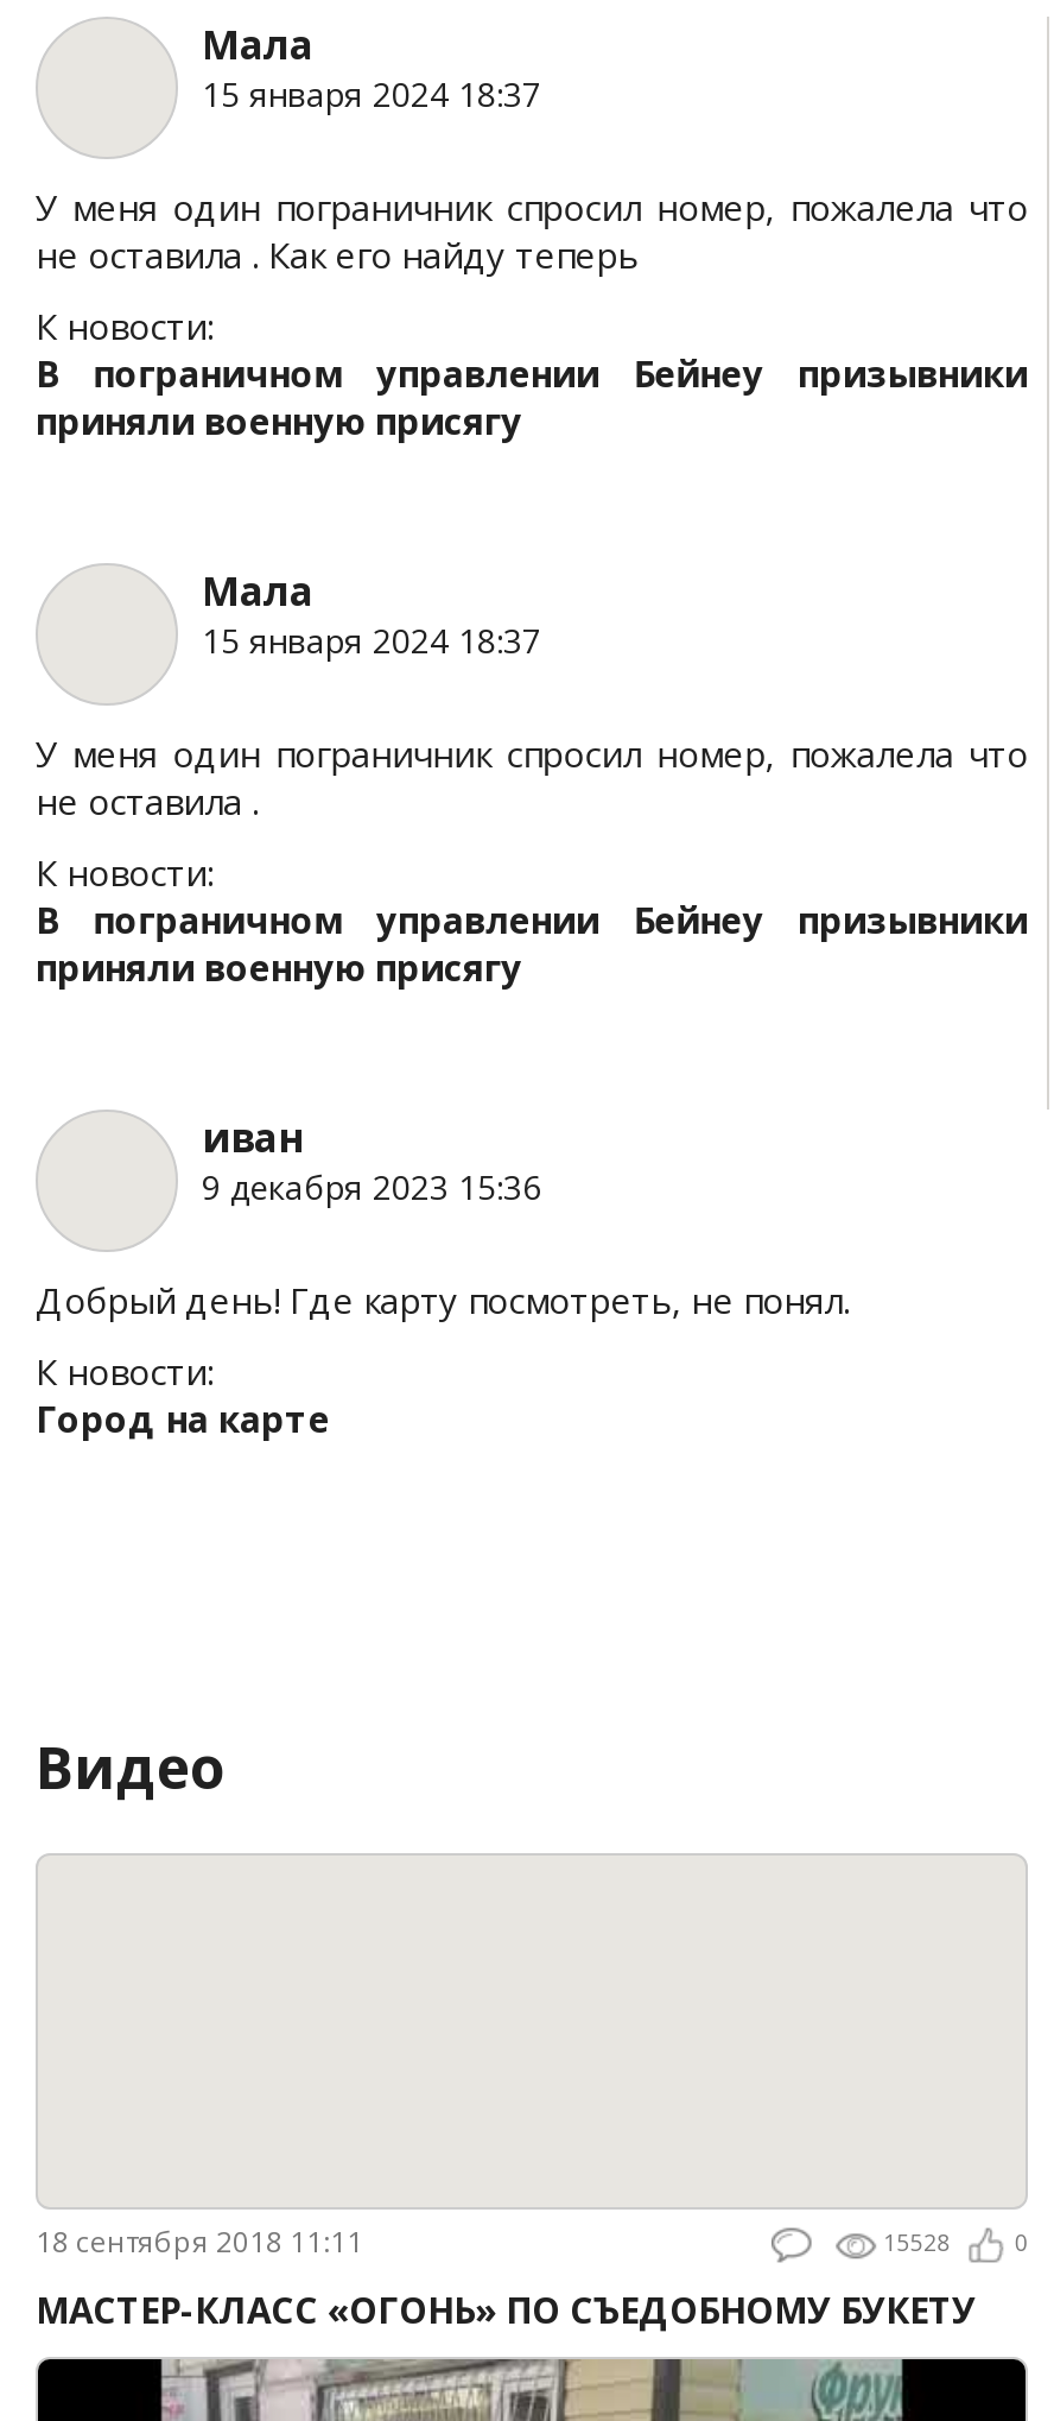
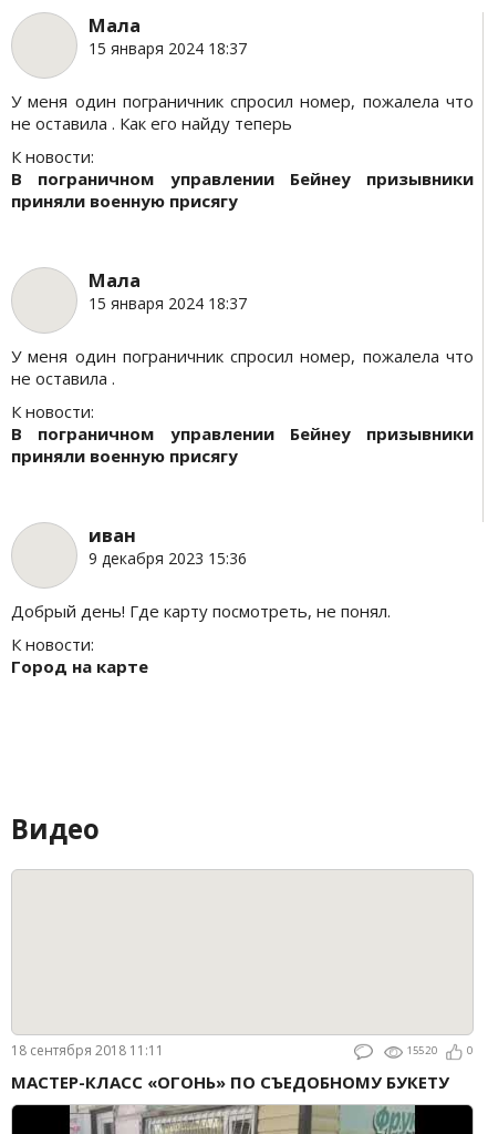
[884,2226,1028,2258] 15528 0 -> [406,1043,474,1058] 15520 0

